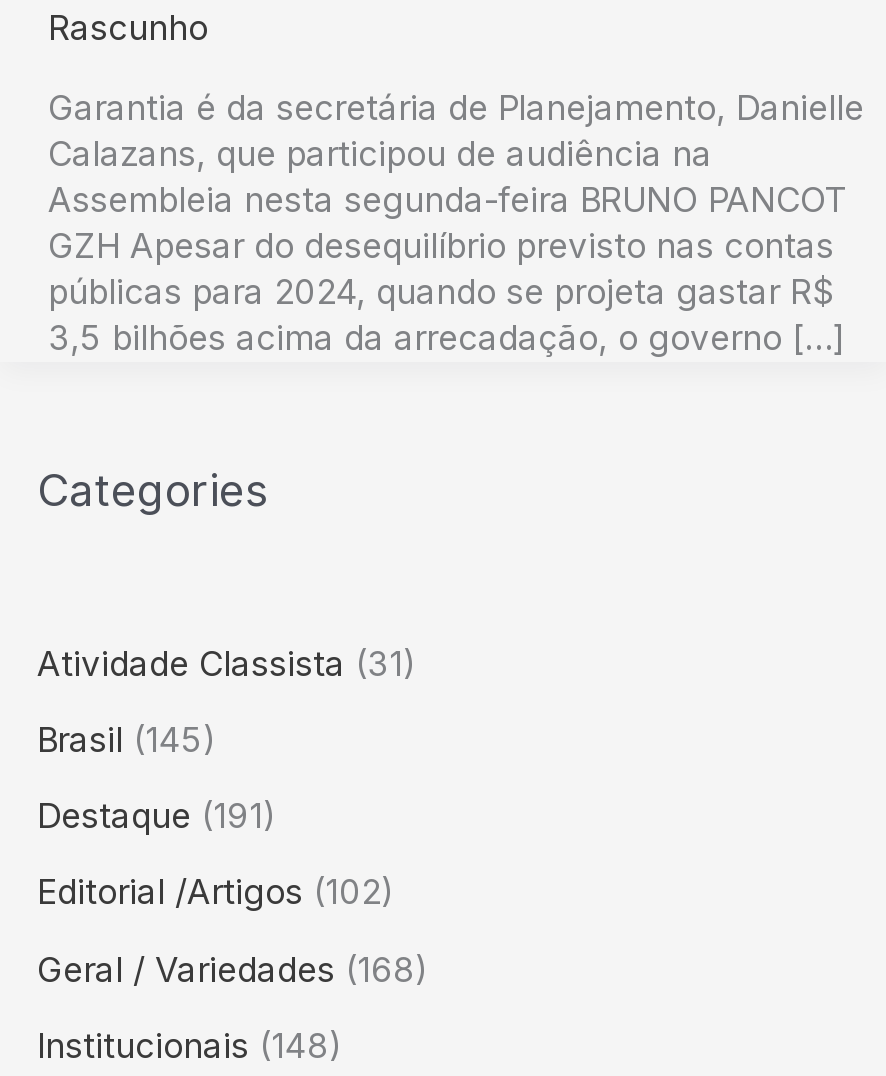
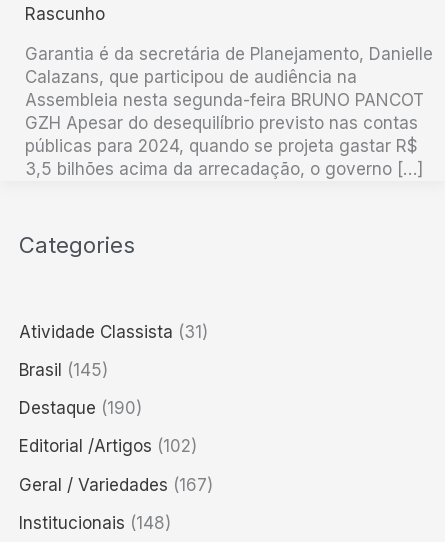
[37,796,275,836] Destaque (191) -> [19,398,142,418] Destaque (190)
[37,949,427,989] Geral / Variedades (168) -> [19,475,213,495] Geral / Variedades (167)

